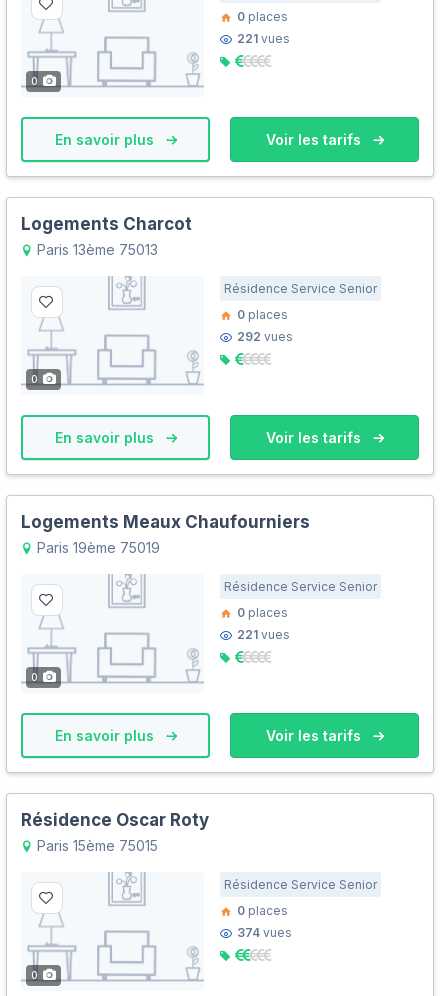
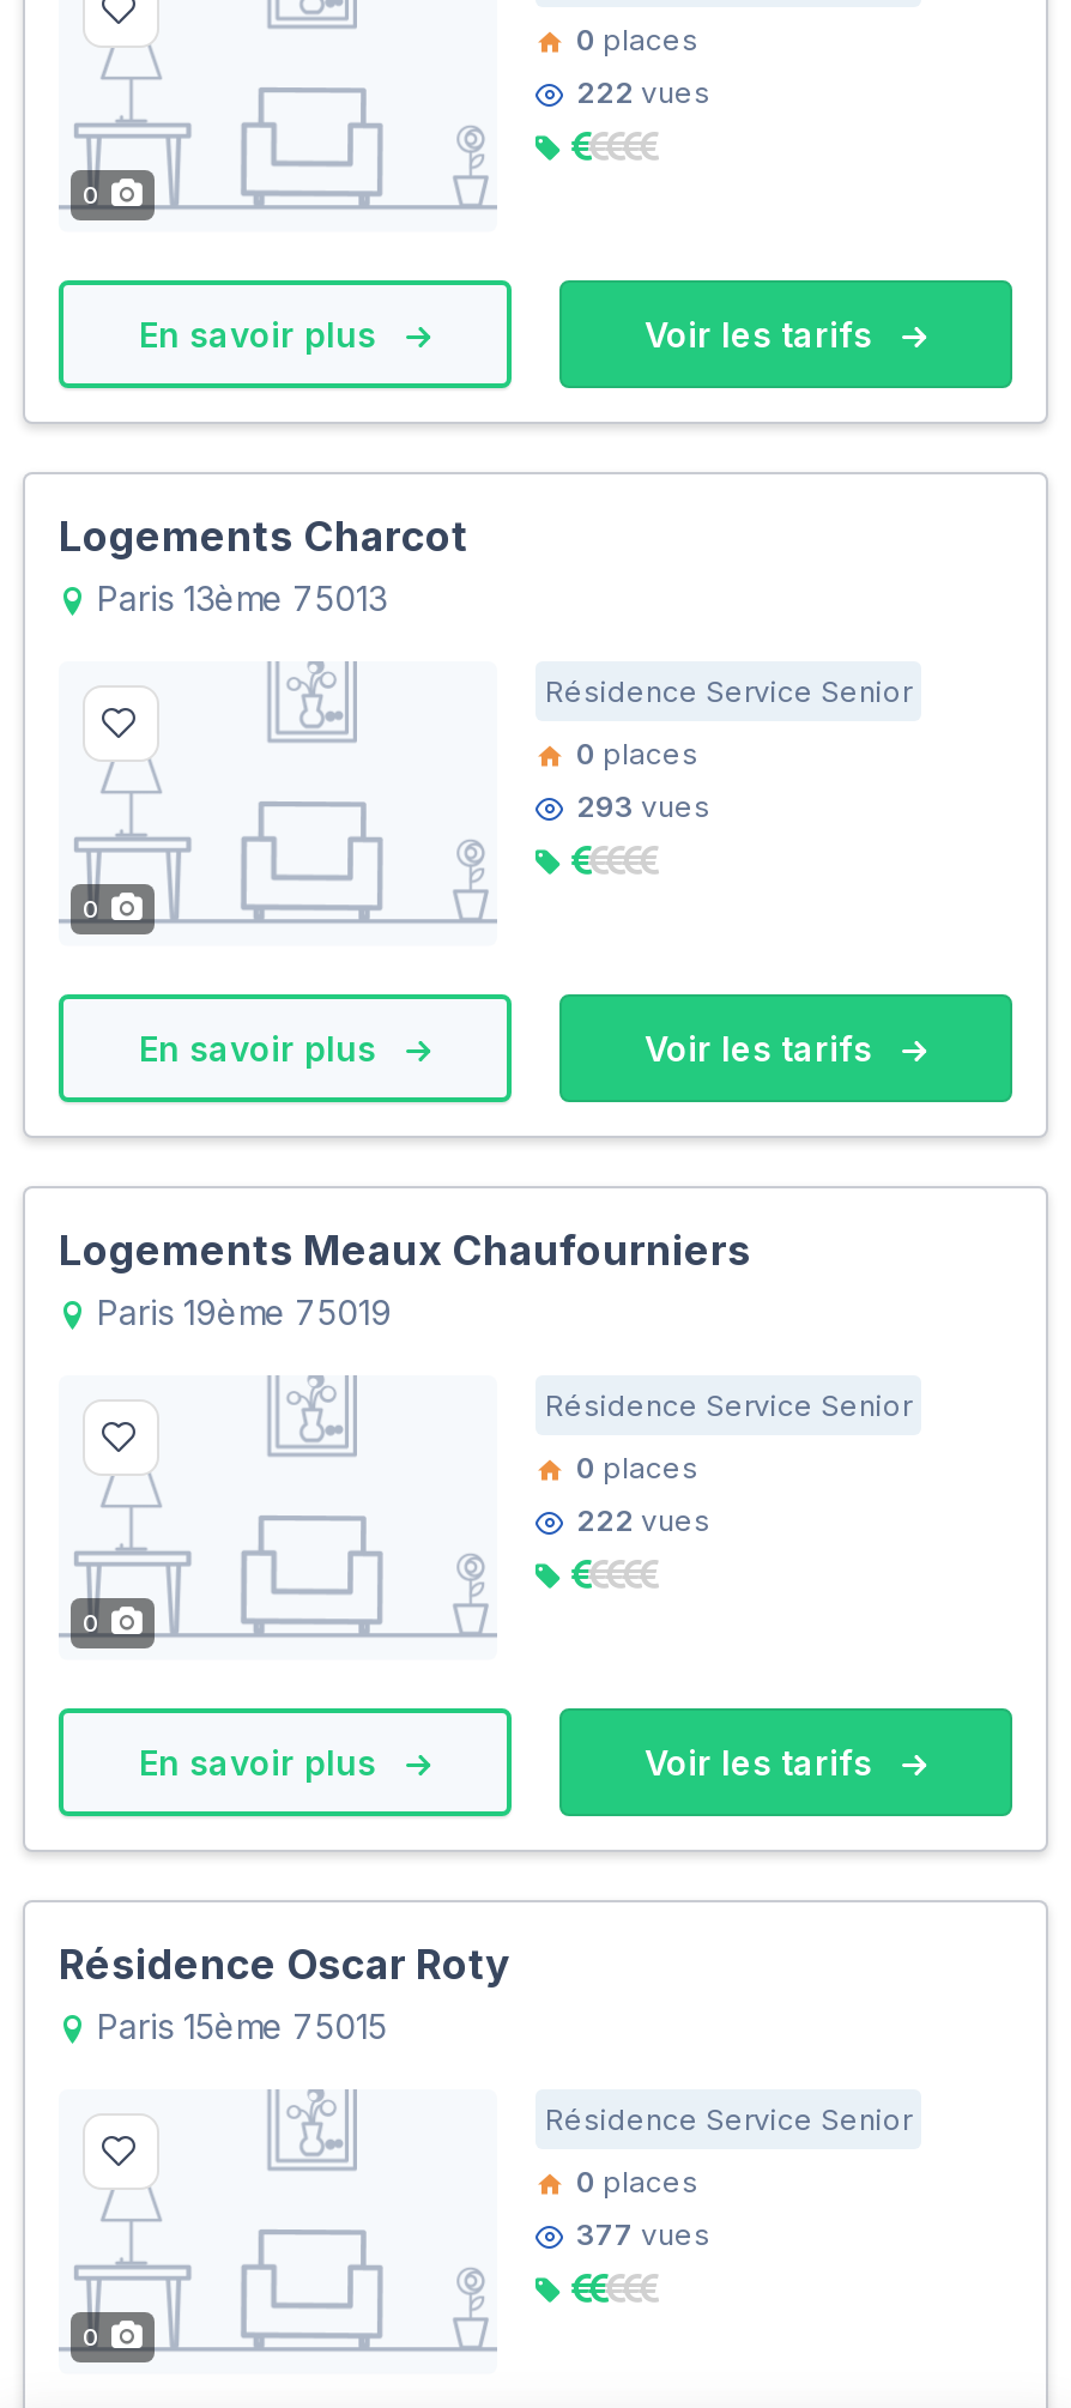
[237,31,290,46] 221 vues -> [576,74,710,110] 222 vues
[237,329,293,344] 292 vues -> [576,788,710,824] 293 vues
[237,627,290,642] 221 vues -> [576,1502,710,1538] 222 vues
[237,925,292,940] 374 vues -> [576,2216,710,2252] 377 vues

